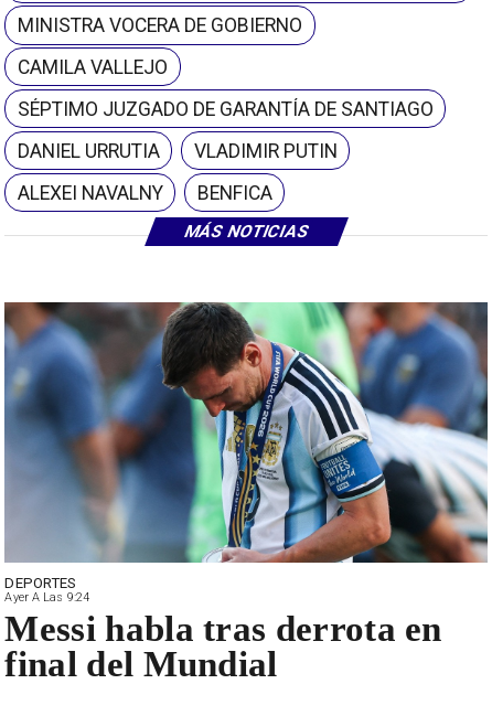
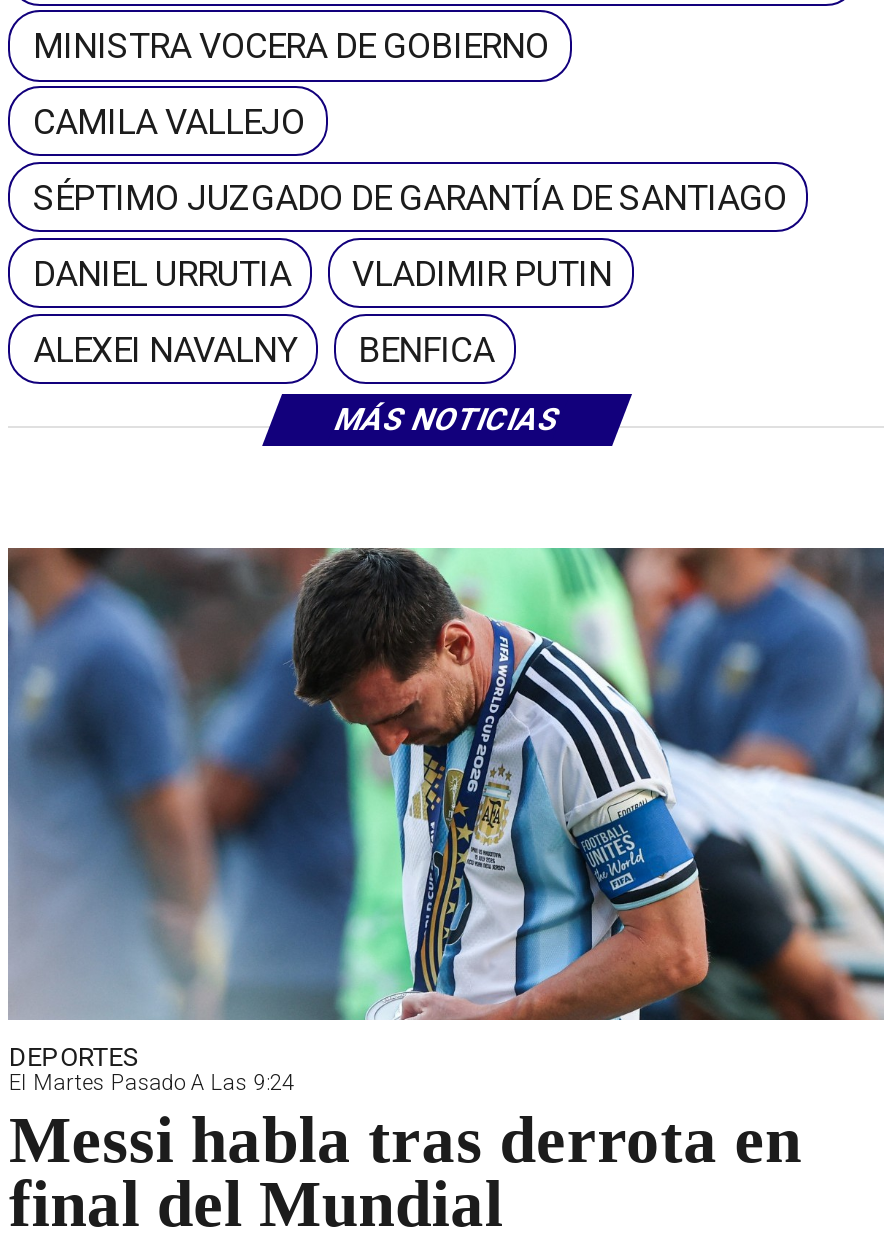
[5,590,89,604] Ayer A Las 9:24 -> [9,1069,294,1095] El Martes Pasado A Las 9:24

